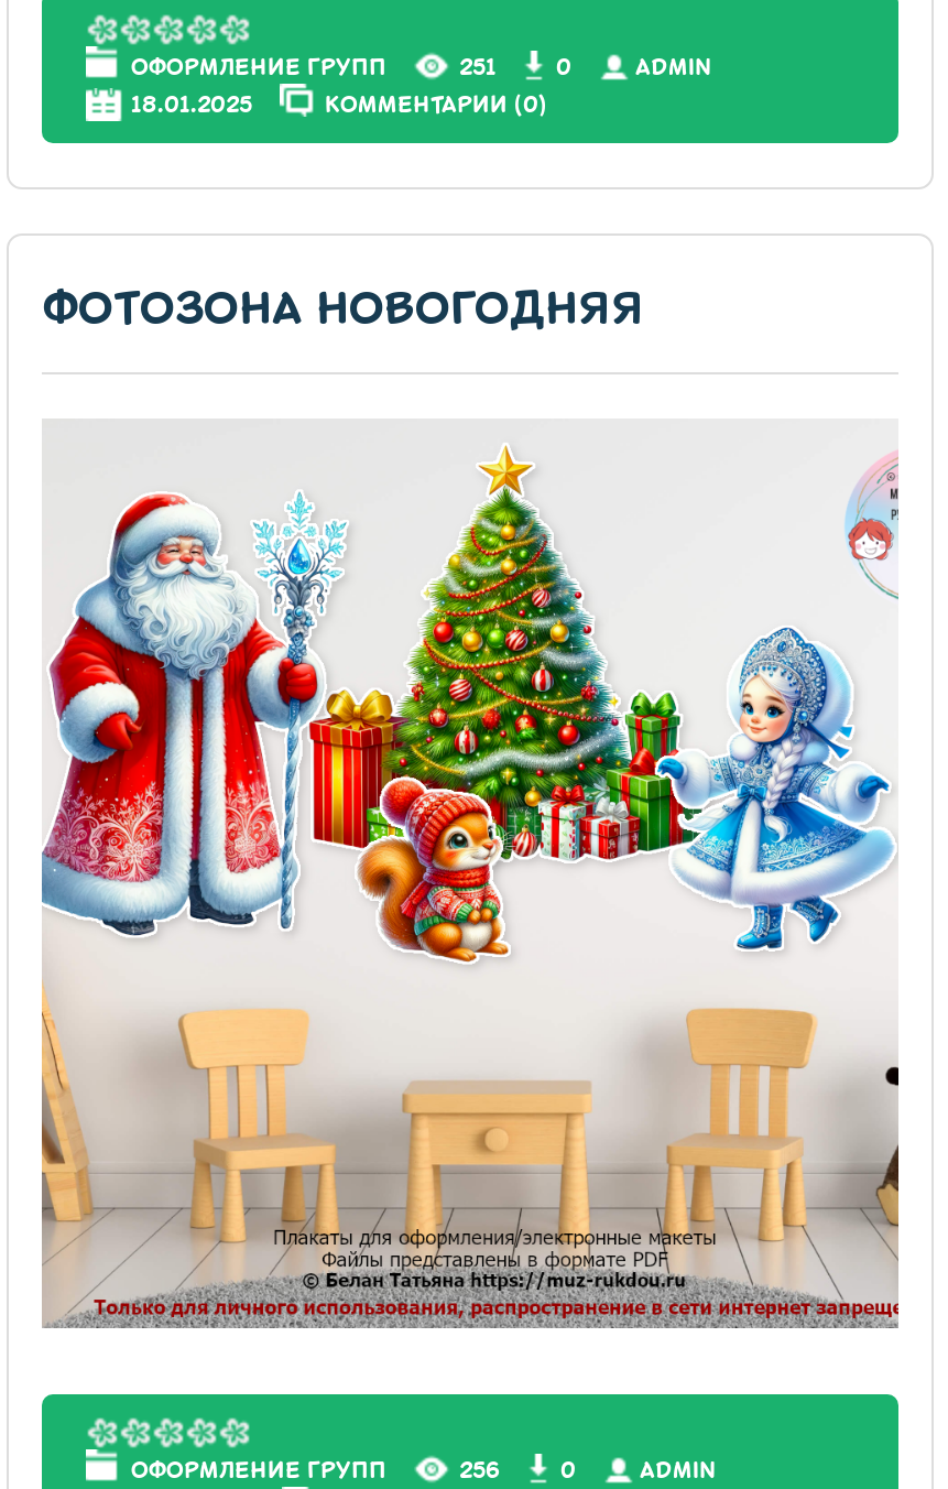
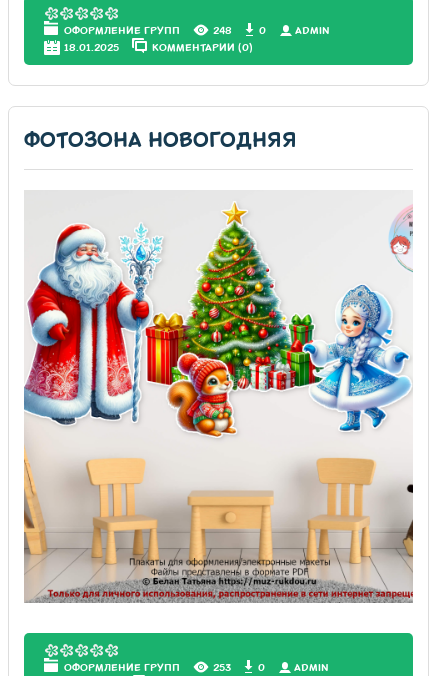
[459,53,496,81] 251 -> [213,24,232,37] 248
[459,1456,501,1485] 256 -> [213,661,231,674] 253

